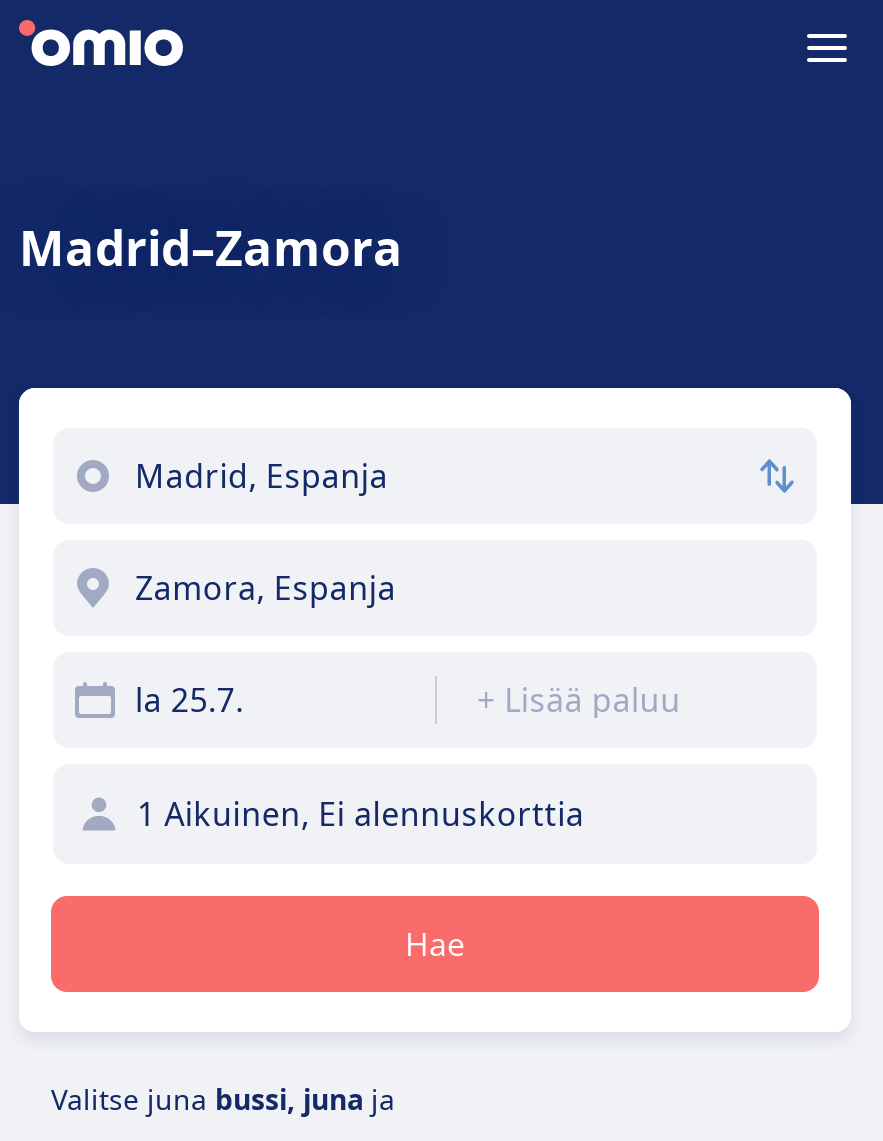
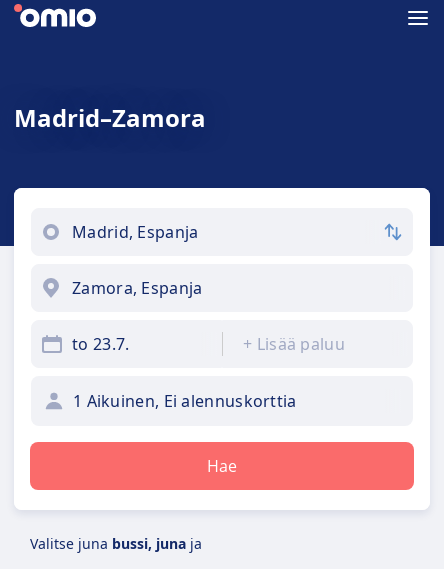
[135,678,244,722] la 25.7. -> [72,333,129,355] to 23.7.

